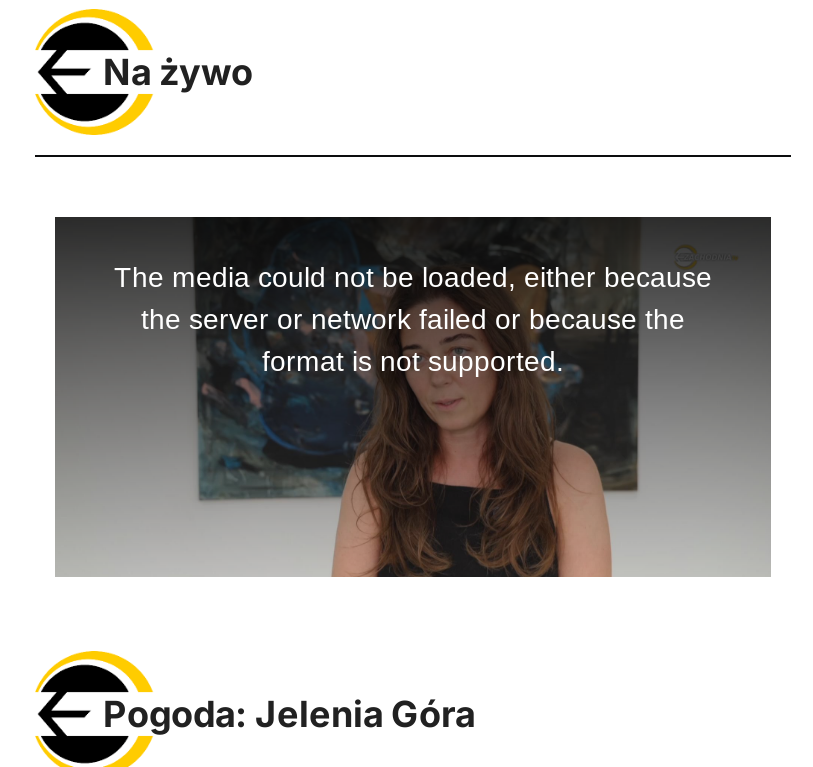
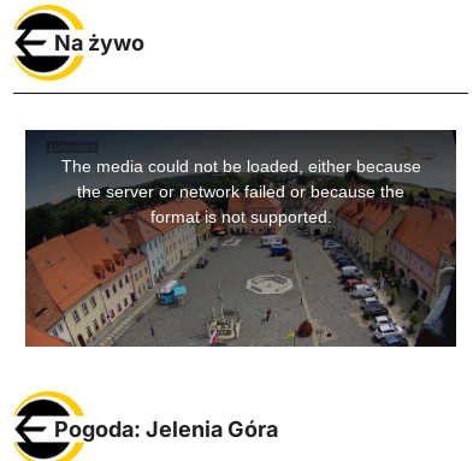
[55,221,771,577] [image] -> [25,131,456,347] [image]

